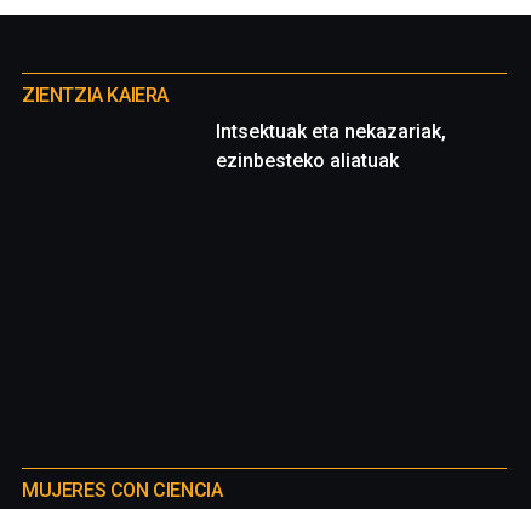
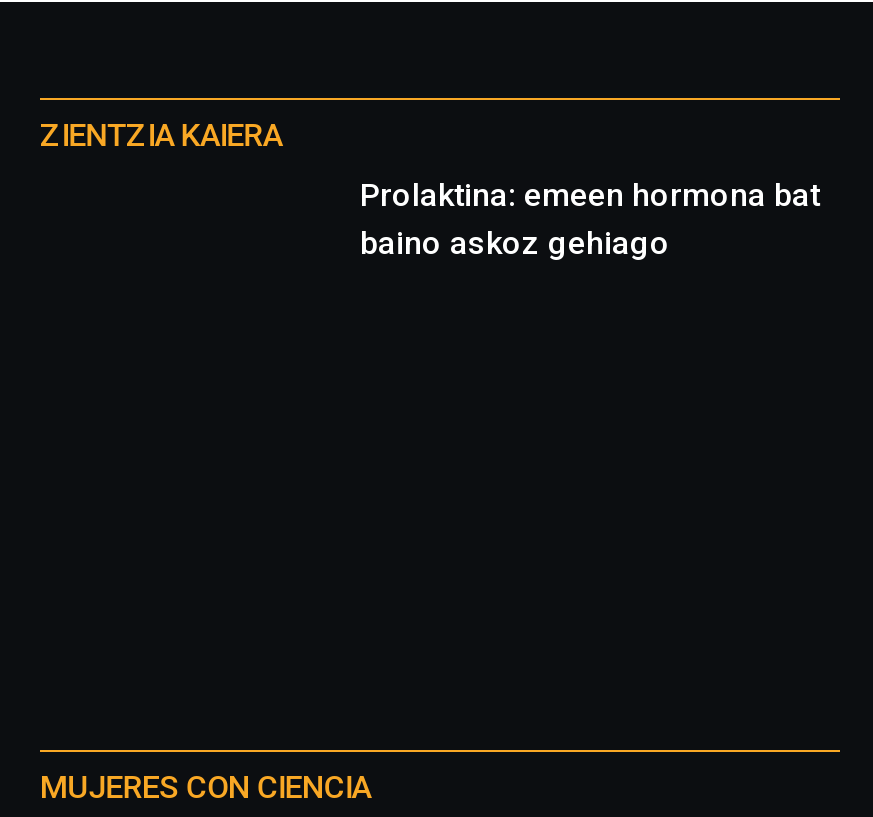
[216,120,446,172] Intsektuak eta nekazariak, | ezinbesteko aliatuak -> [360,176,820,262] Prolaktina: emeen hormona bat | baino askoz gehiago

